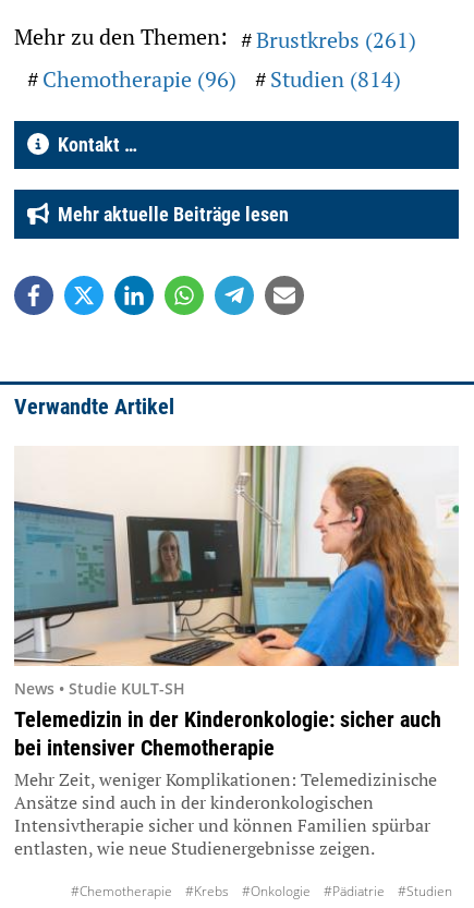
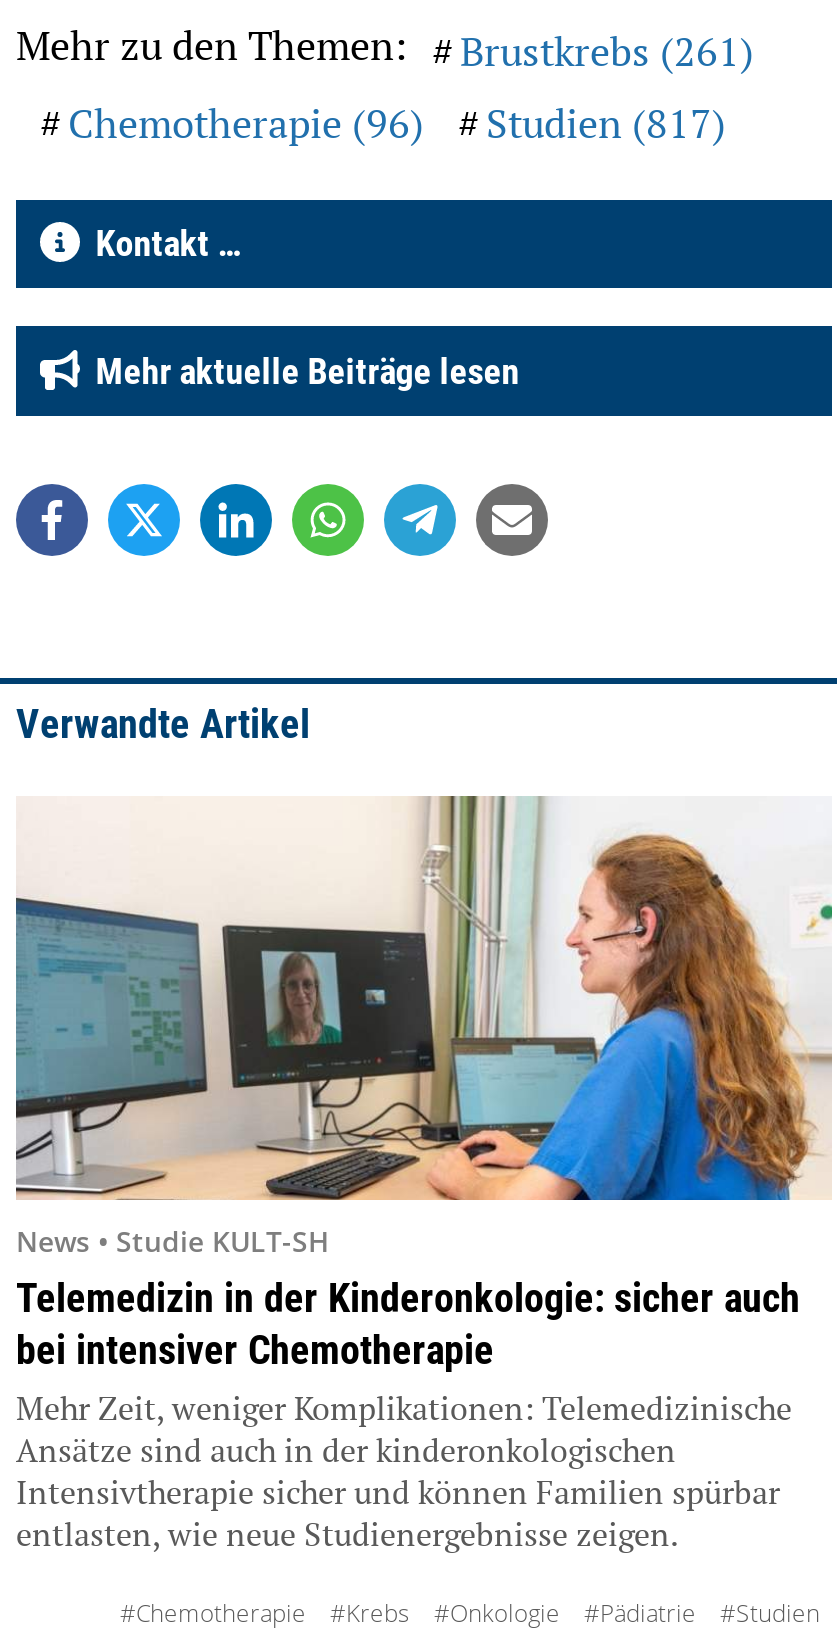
[42,64,401,93] Chemotherapie (96) Studien (814) -> [68,95,726,149] Chemotherapie (96) Studien (817)

